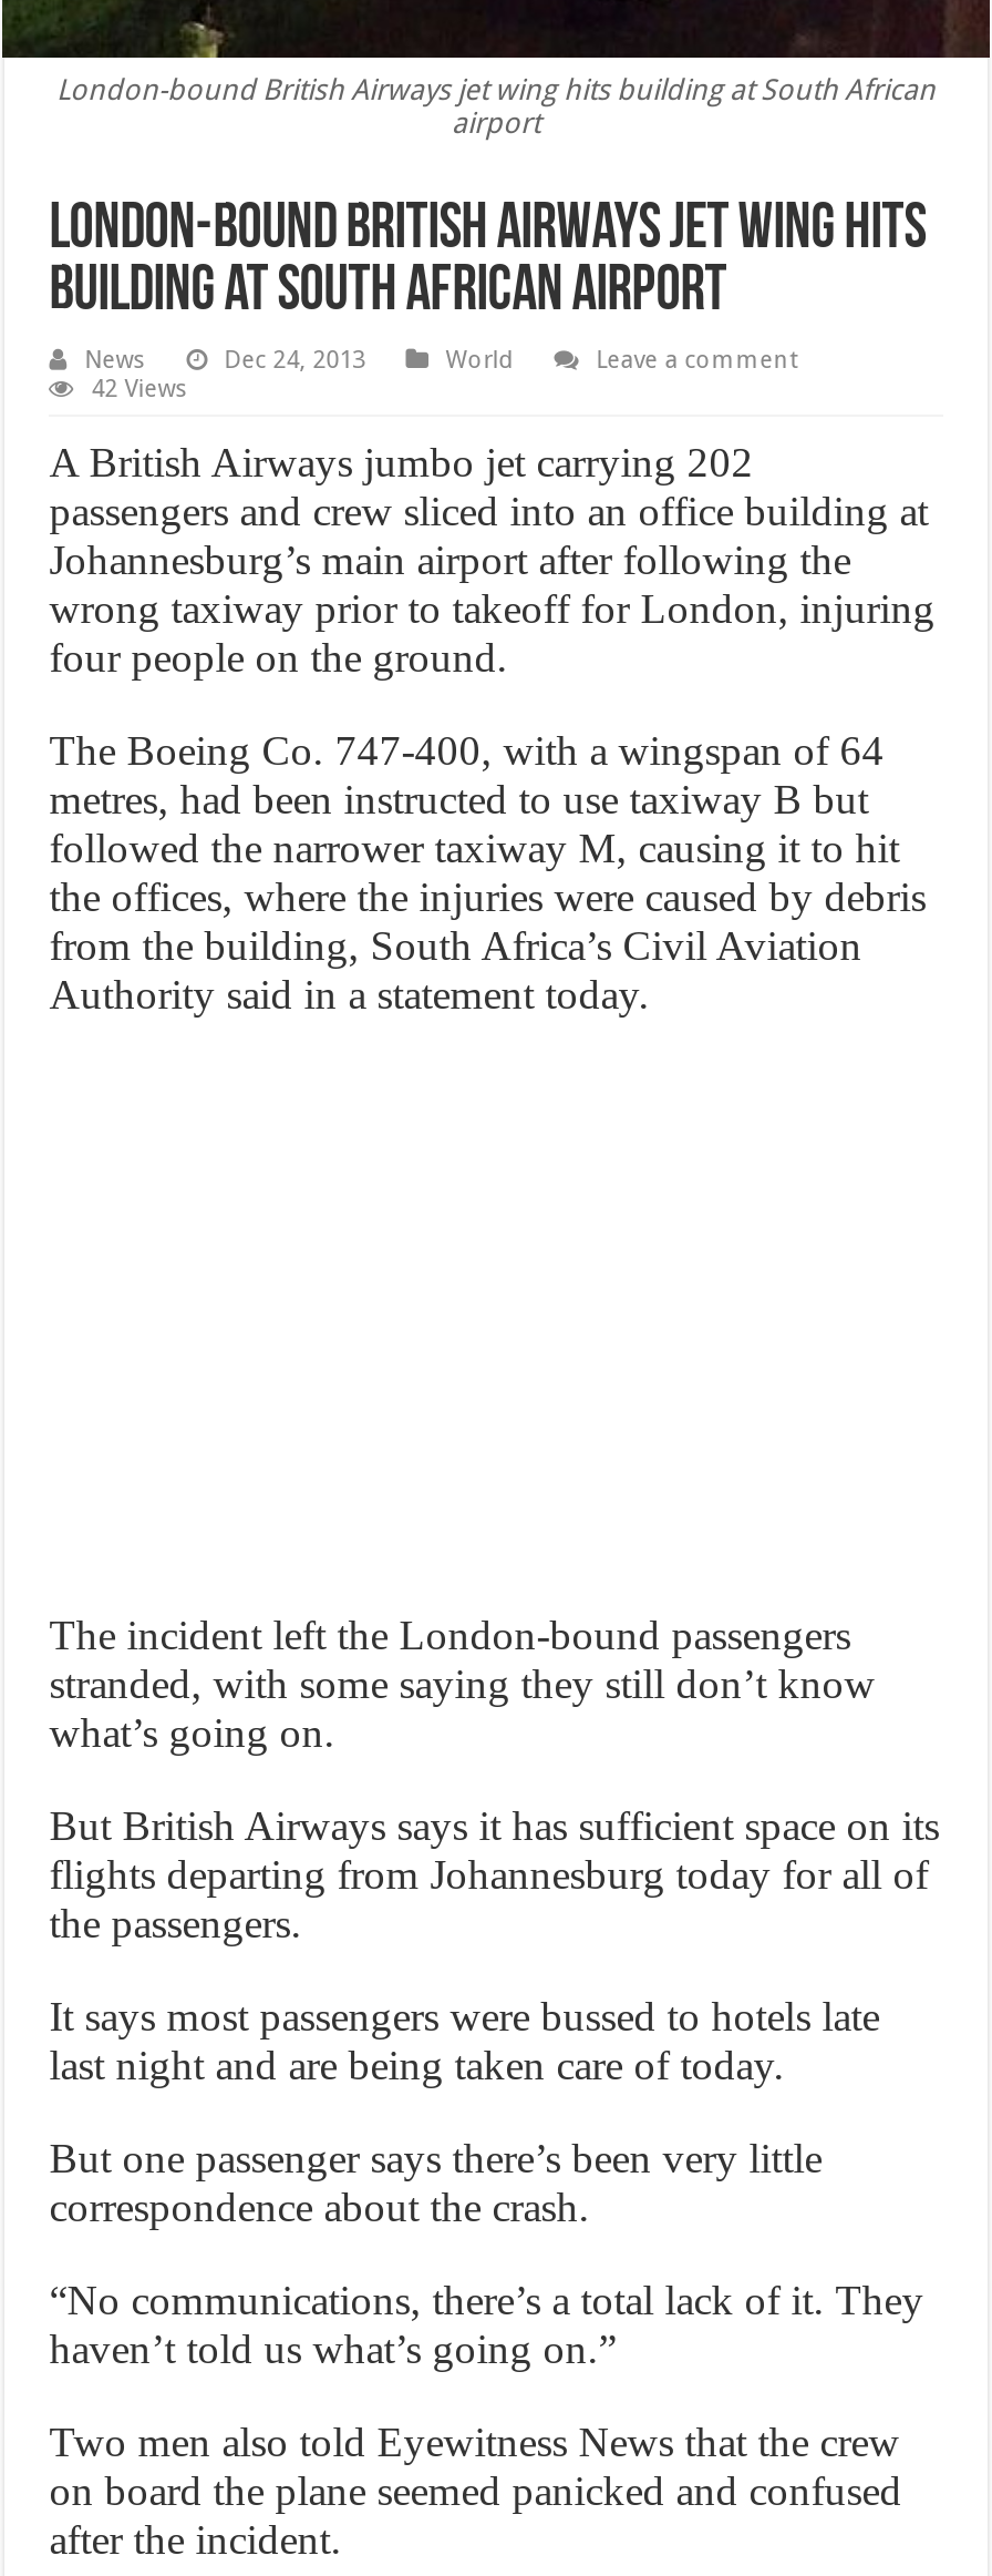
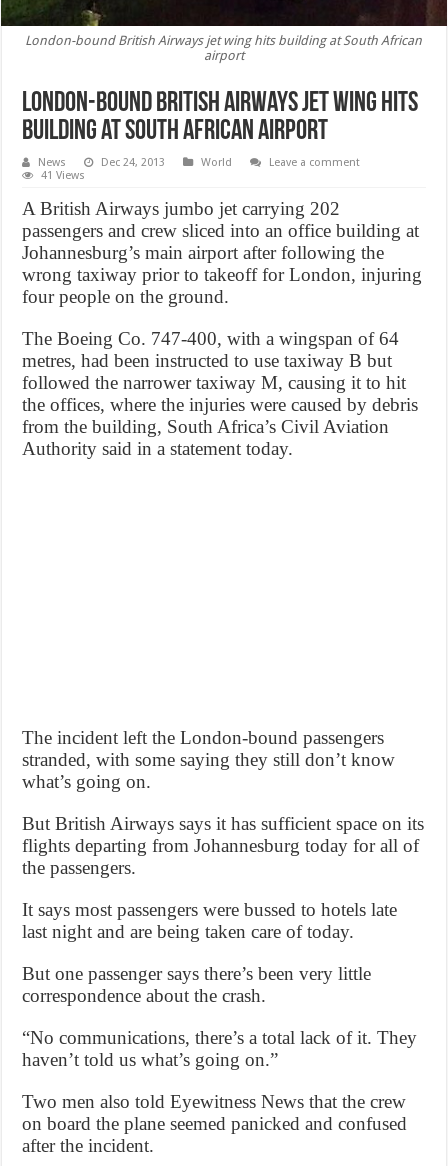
[91,375,189,403] 42 Views -> [41,169,85,182] 41 Views

